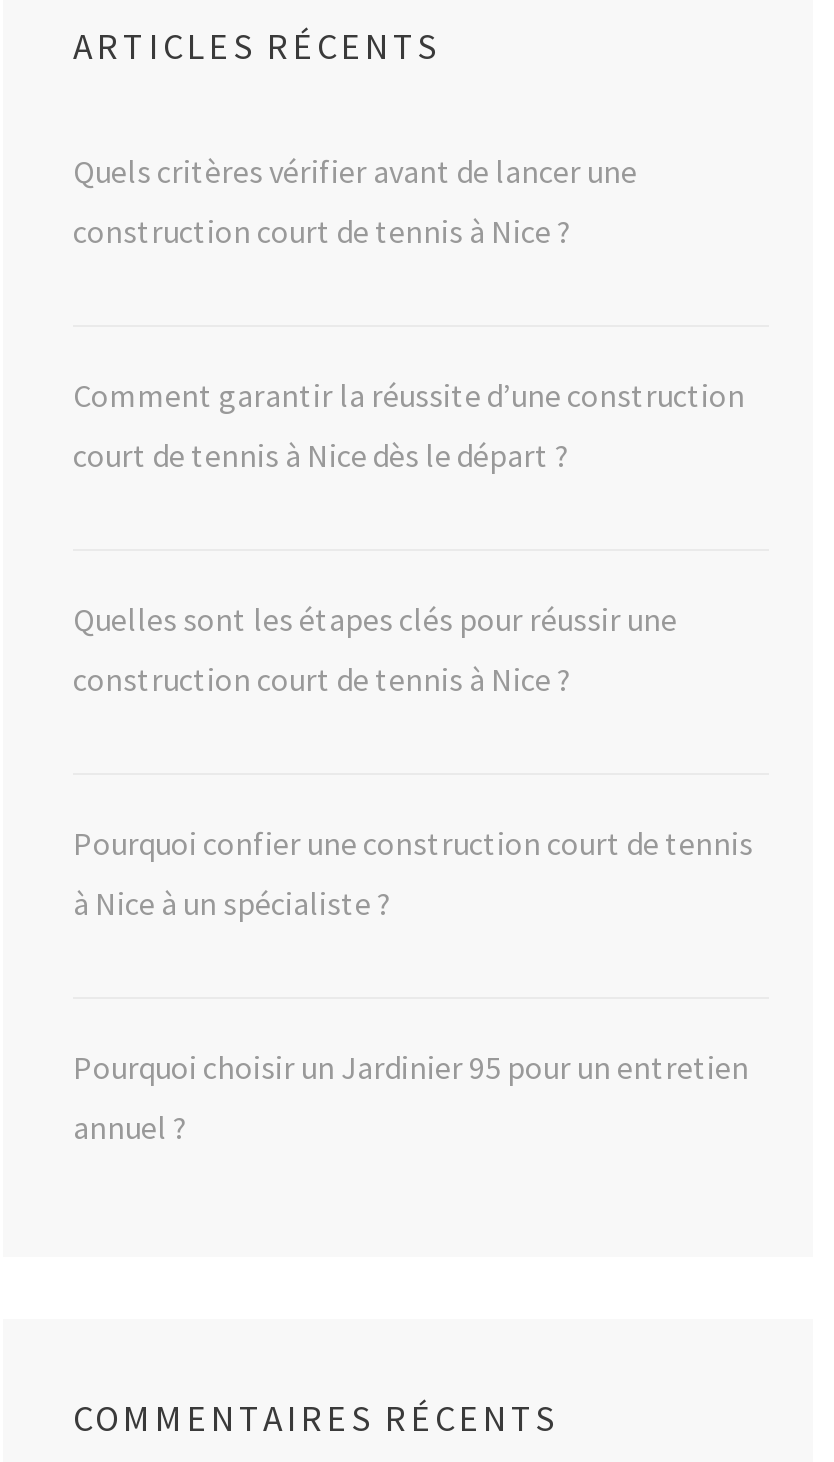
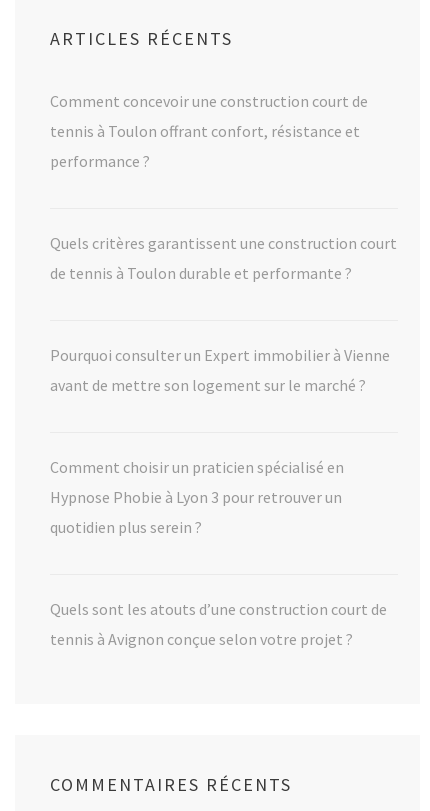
[73,150,637,250] Quels critères vérifier avant de lancer une | construction court de tennis à Nice ? -> [50,90,368,170] Comment concevoir une construction court de | tennis à Toulon offrant confort, résistance et | performance ?
[73,374,745,474] Comment garantir la réussite d’une construction | court de tennis à Nice dès le départ ? -> [50,232,397,282] Quels critères garantissent une construction court | de tennis à Toulon durable et performante ?
[73,598,677,698] Quelles sont les étapes clés pour réussir une | construction court de tennis à Nice ? -> [50,344,390,394] Pourquoi consulter un Expert immobilier à Vienne | avant de mettre son logement sur le marché ?
[73,822,753,922] Pourquoi confier une construction court de tennis | à Nice à un spécialiste ? -> [50,456,344,536] Comment choisir un praticien spécialisé en | Hypnose Phobie à Lyon 3 pour retrouver un | quotidien plus serein ?
[73,1046,749,1146] Pourquoi choisir un Jardinier 95 pour un entretien | annuel ? -> [50,598,387,648] Quels sont les atouts d’une construction court de | tennis à Avignon conçue selon votre projet ?

